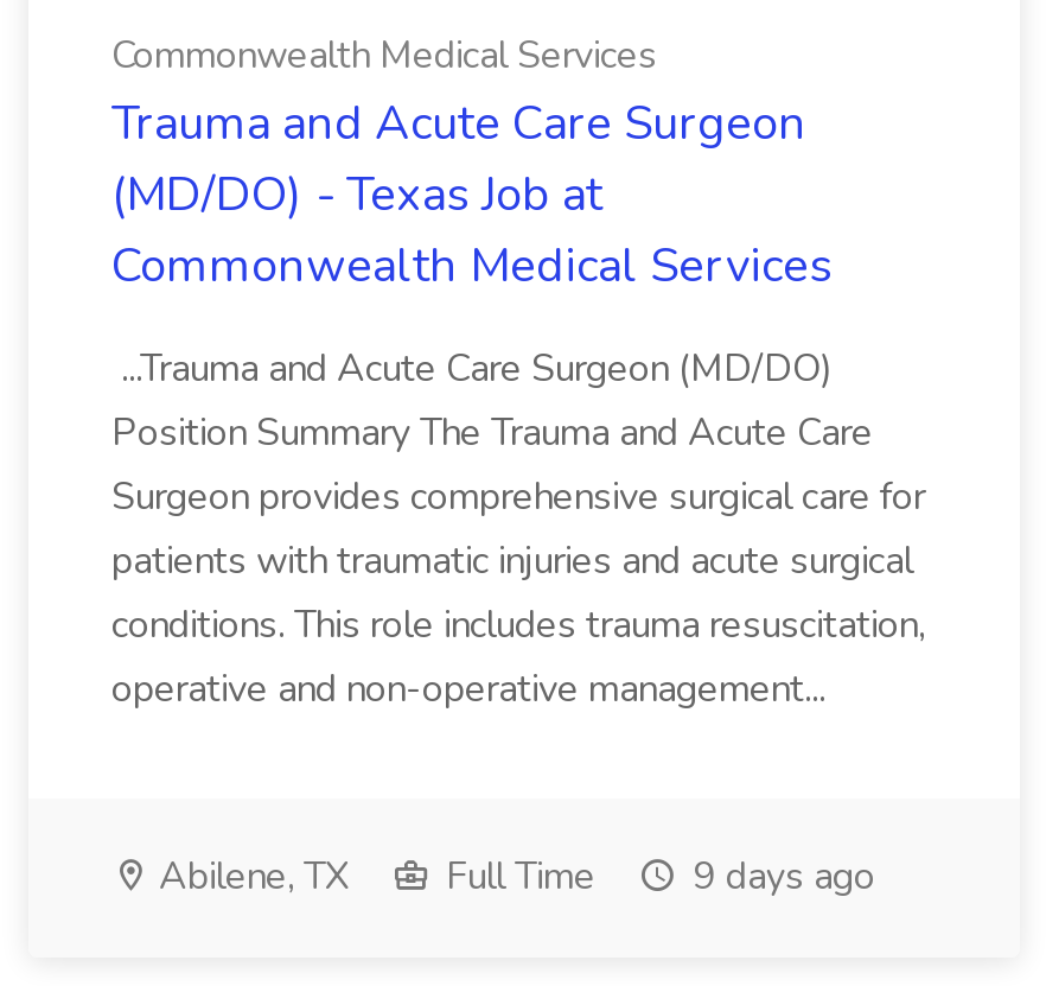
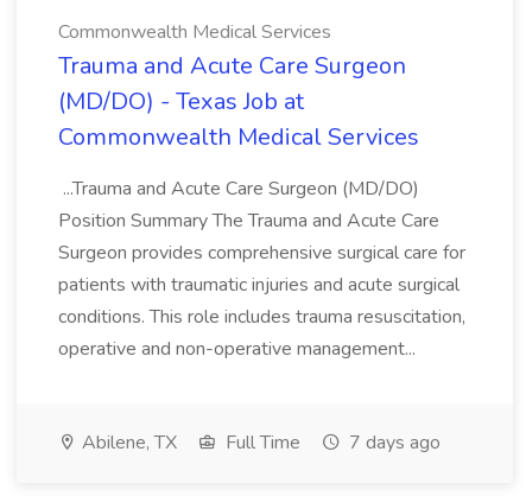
[149,851,875,903] Abilene, TX Full Time 9 days ago -> [77,430,441,456] Abilene, TX Full Time 7 days ago

